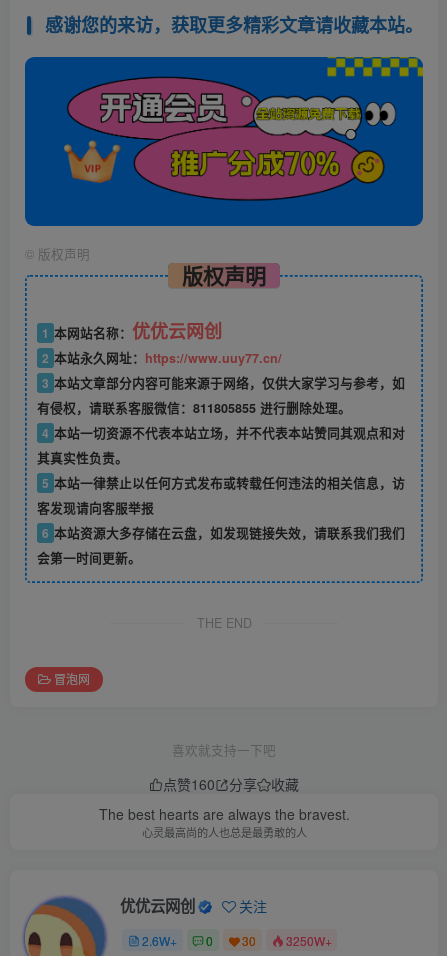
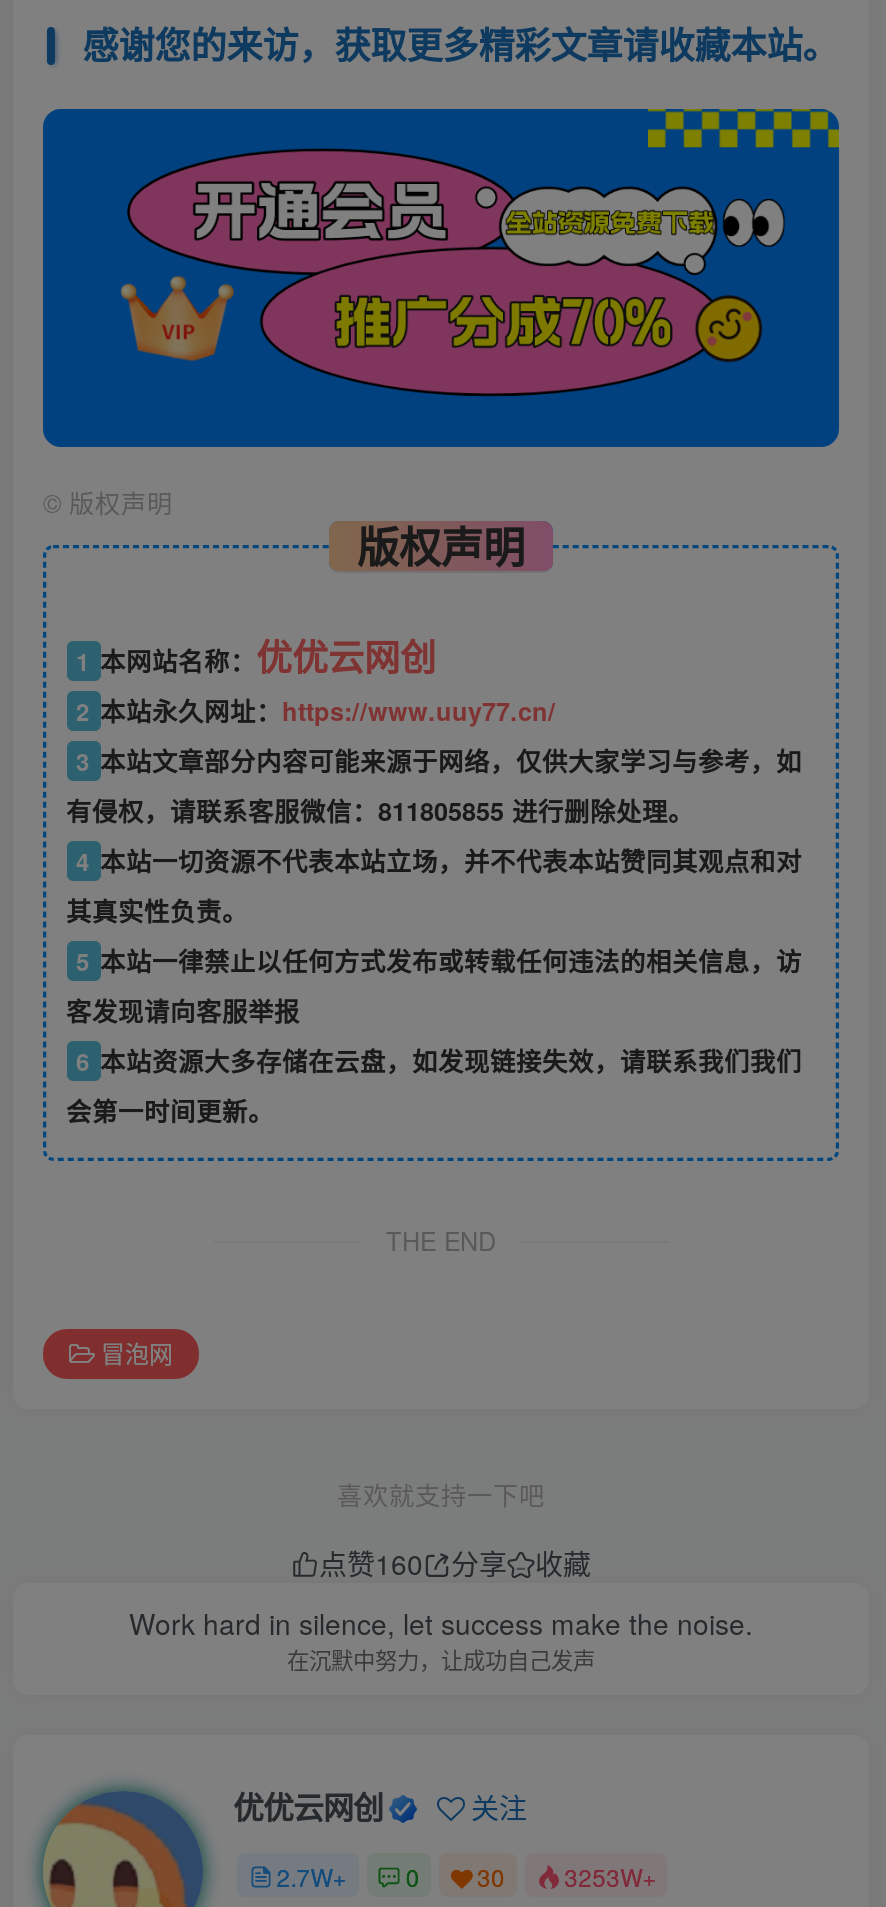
[98,804,349,840] The best hearts are always the bravest. | 心灵最高尚的人也总是最勇敢的人 -> [129,1603,753,1675] Work hard in silence, let success make the noise. | 在沉默中努力，让成功自己发声
[142,932,177,949] 2.6W+ -> [277,1858,347,1892] 2.7W+
[286,932,332,949] 3250W+ -> [564,1858,656,1892] 3253W+

